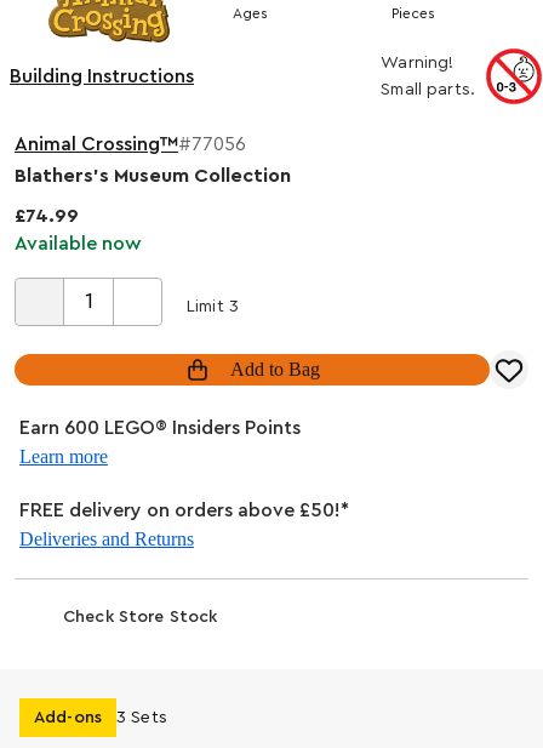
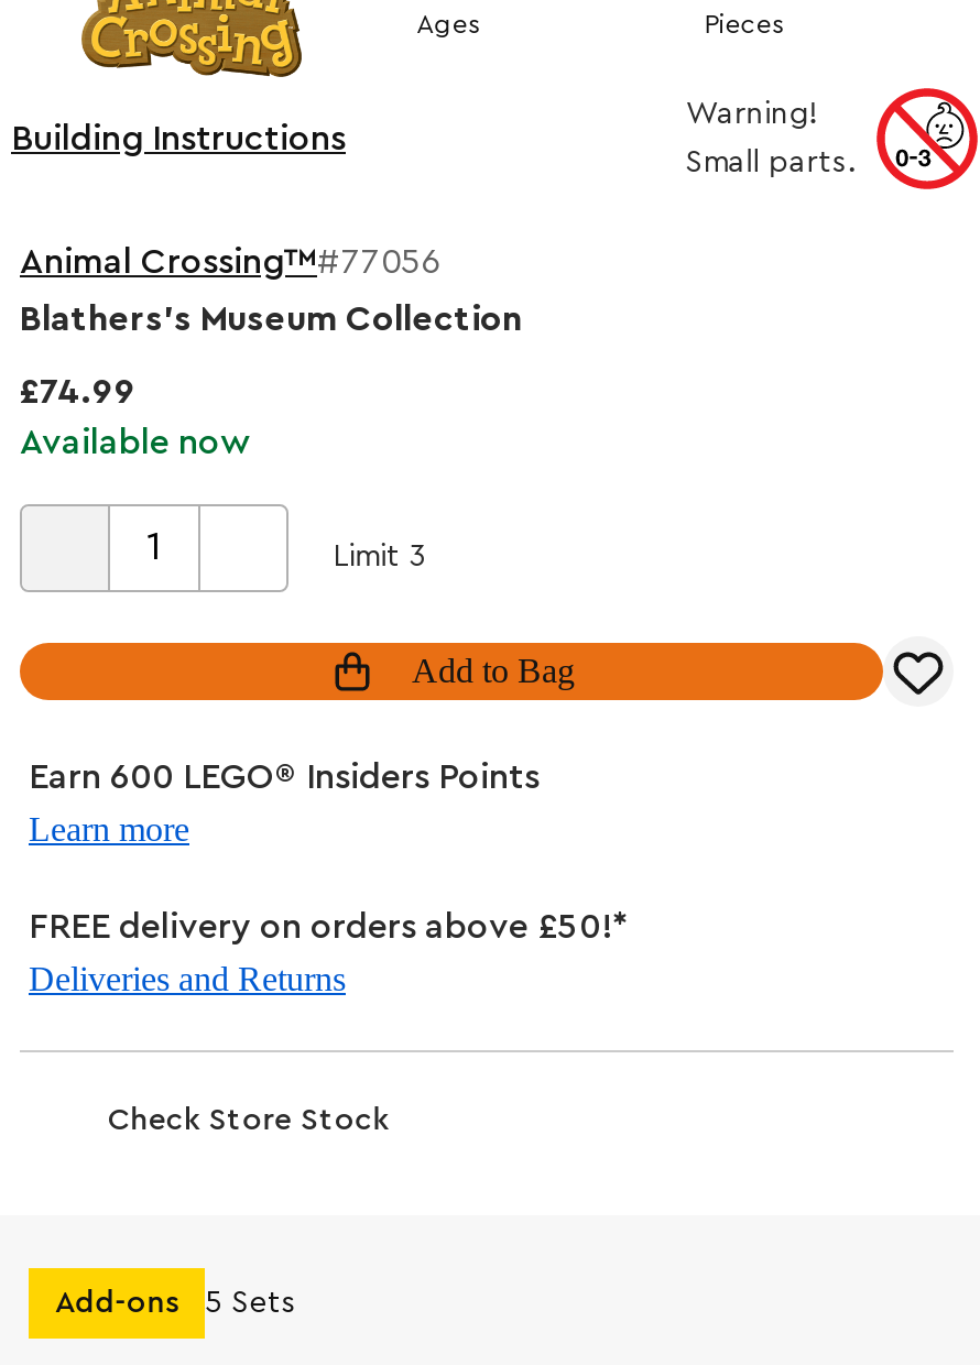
[34,709,167,726] Add-ons 3 Sets -> [55,1288,297,1318] Add-ons 5 Sets

